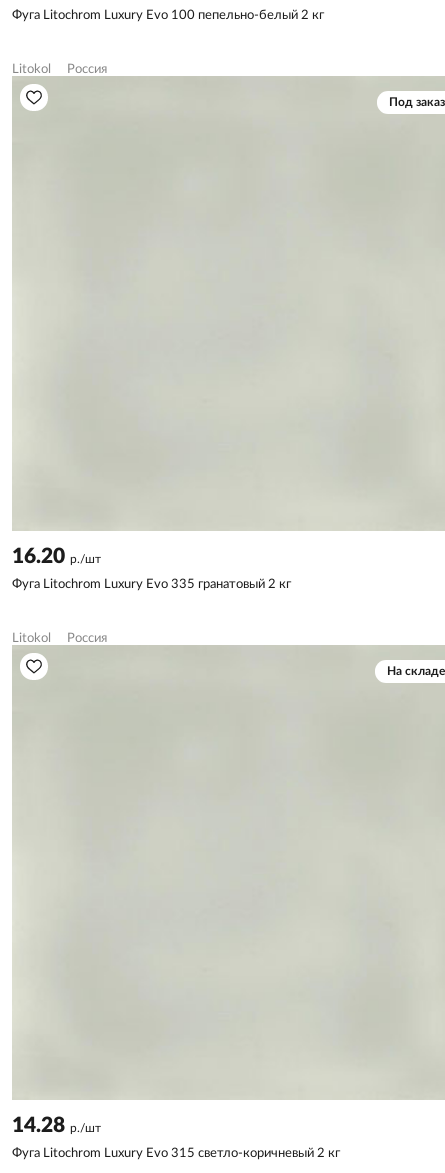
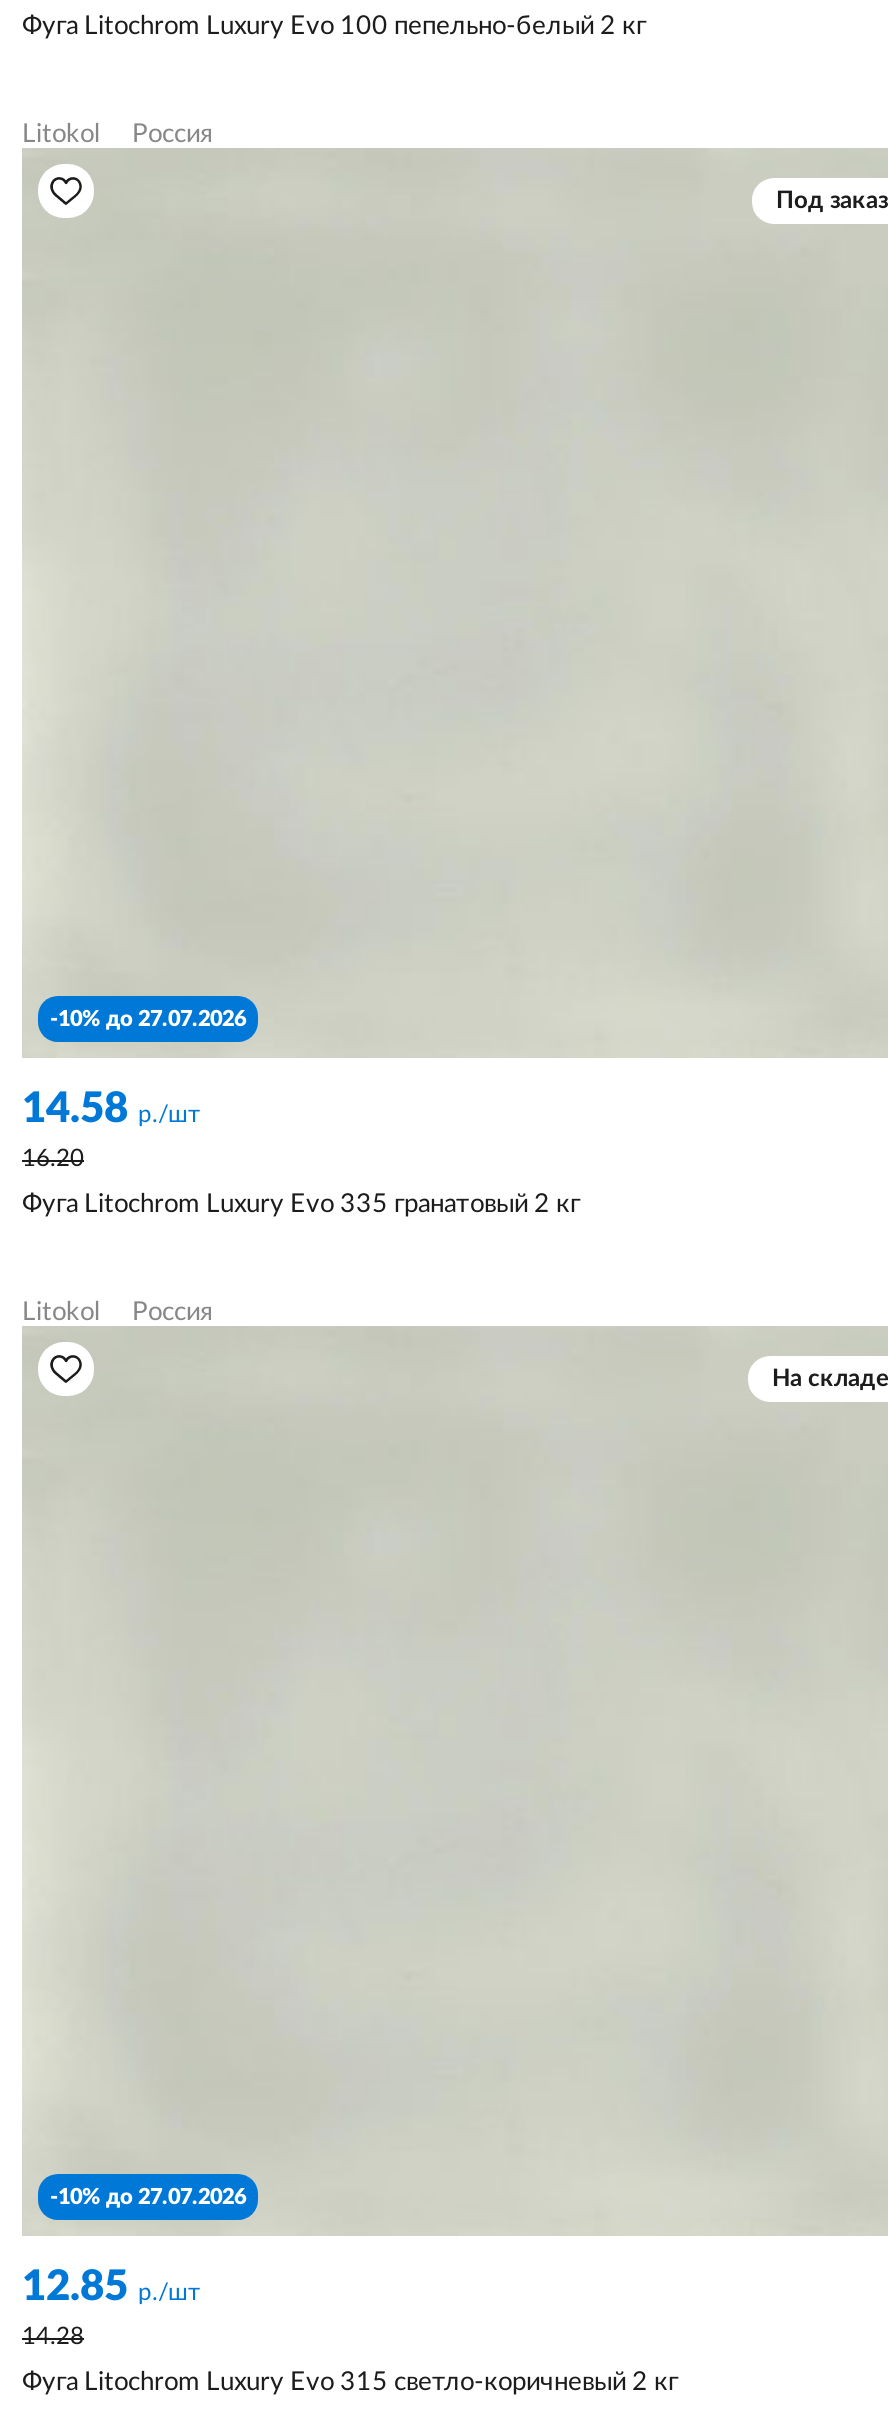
[12,545,101,566] 16.20 р./шт -> [22,1007,246,1169] -10% до 27.07.2026 | 14.58 р./шт | 16.20
[12,1114,101,1135] 14.28 р./шт -> [22,2185,246,2347] -10% до 27.07.2026 | 12.85 р./шт | 14.28

